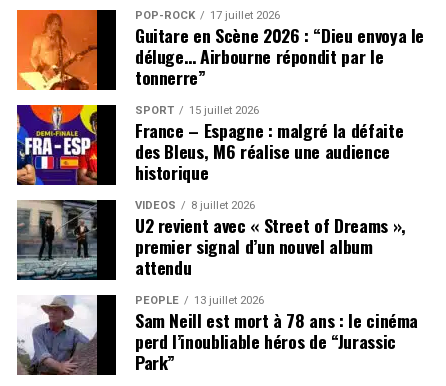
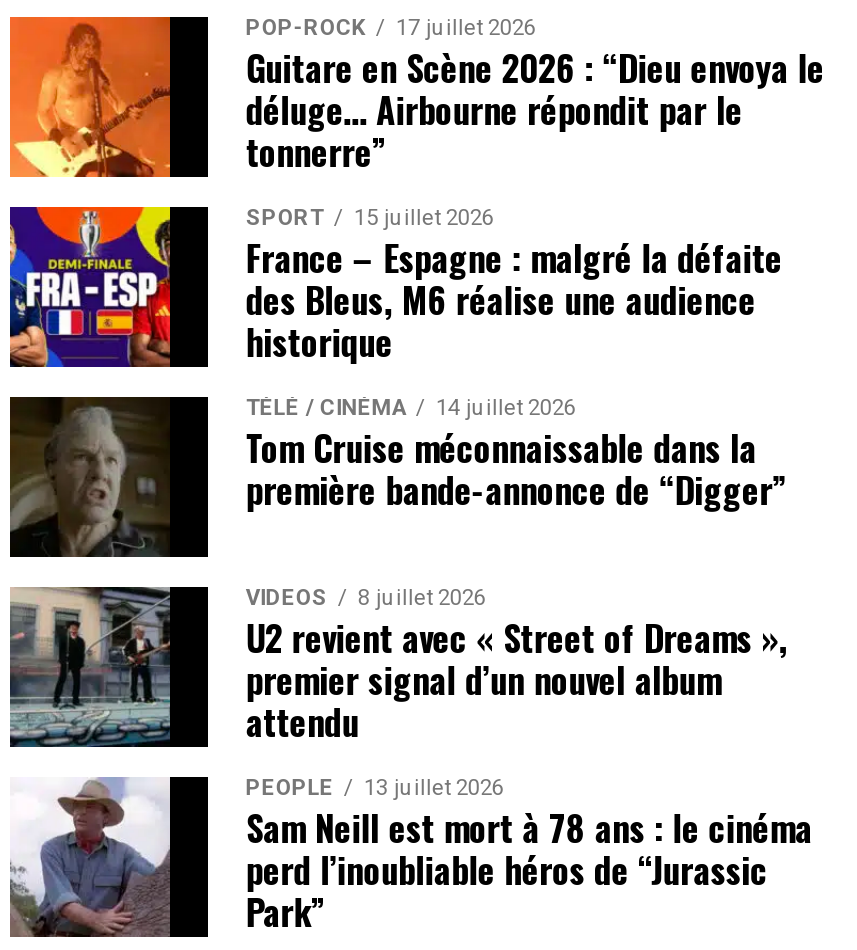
none -> [10,395,788,557] [image] | TÉLÉ / CINÉMA | 14 juillet 2026 | Tom Cruise méconnaissable dans la | première bande-annonce de “Digger”

